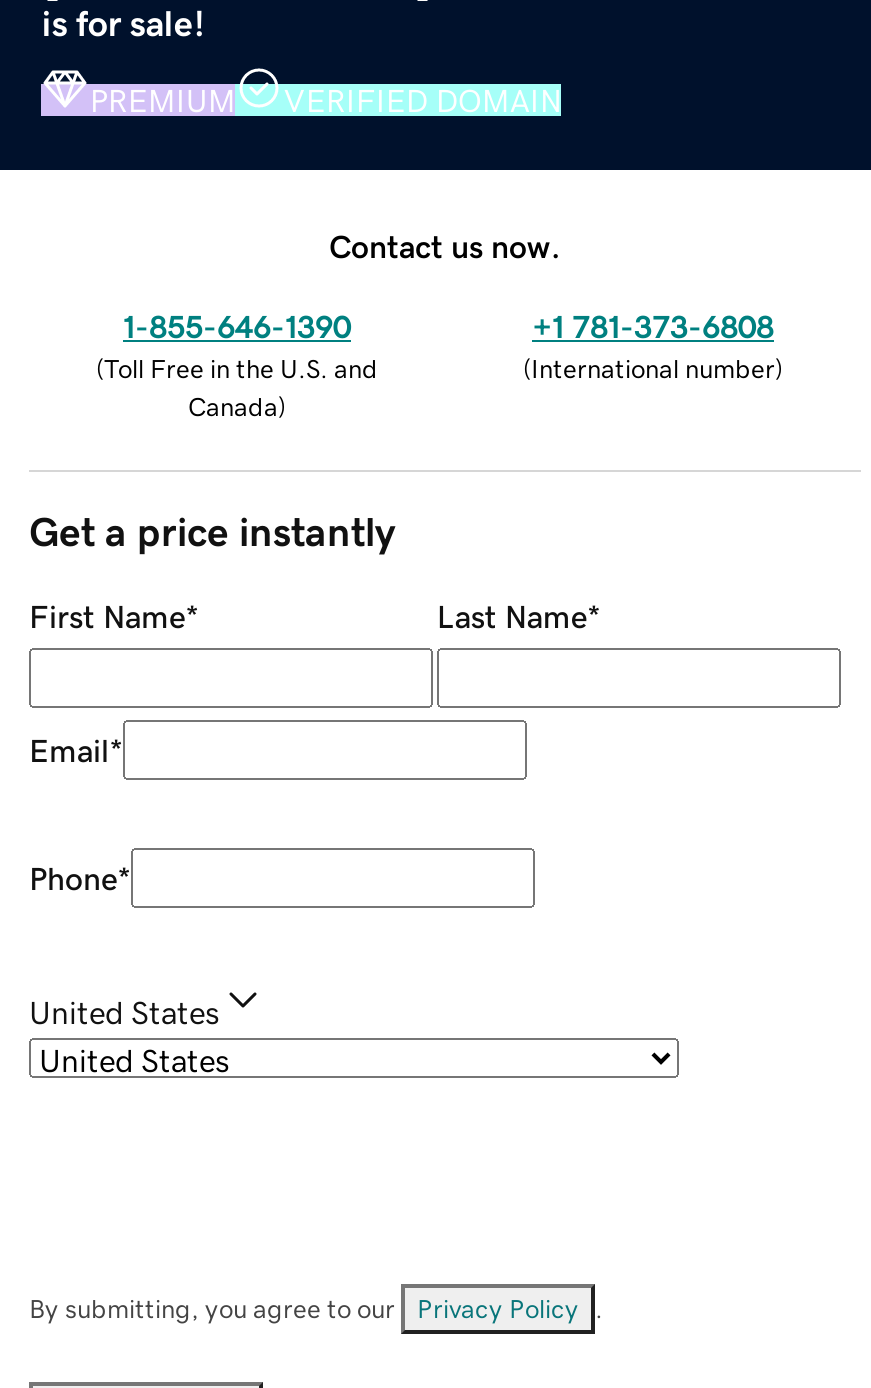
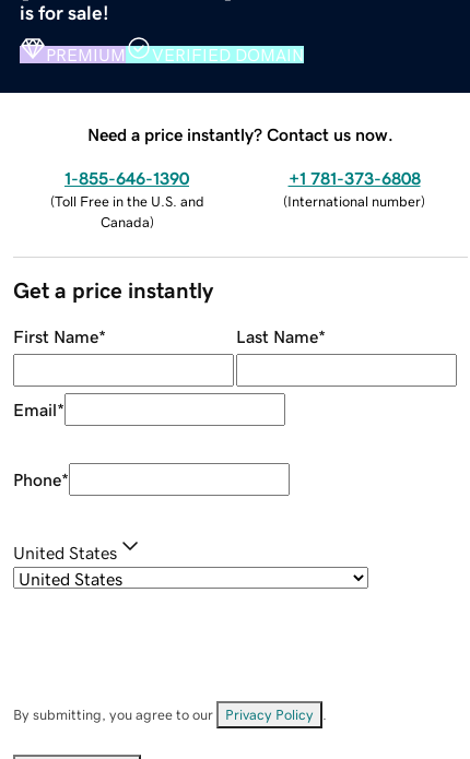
[329,229,561,261] Contact us now. -> [87,125,393,143] Need a price instantly? Contact us now.

